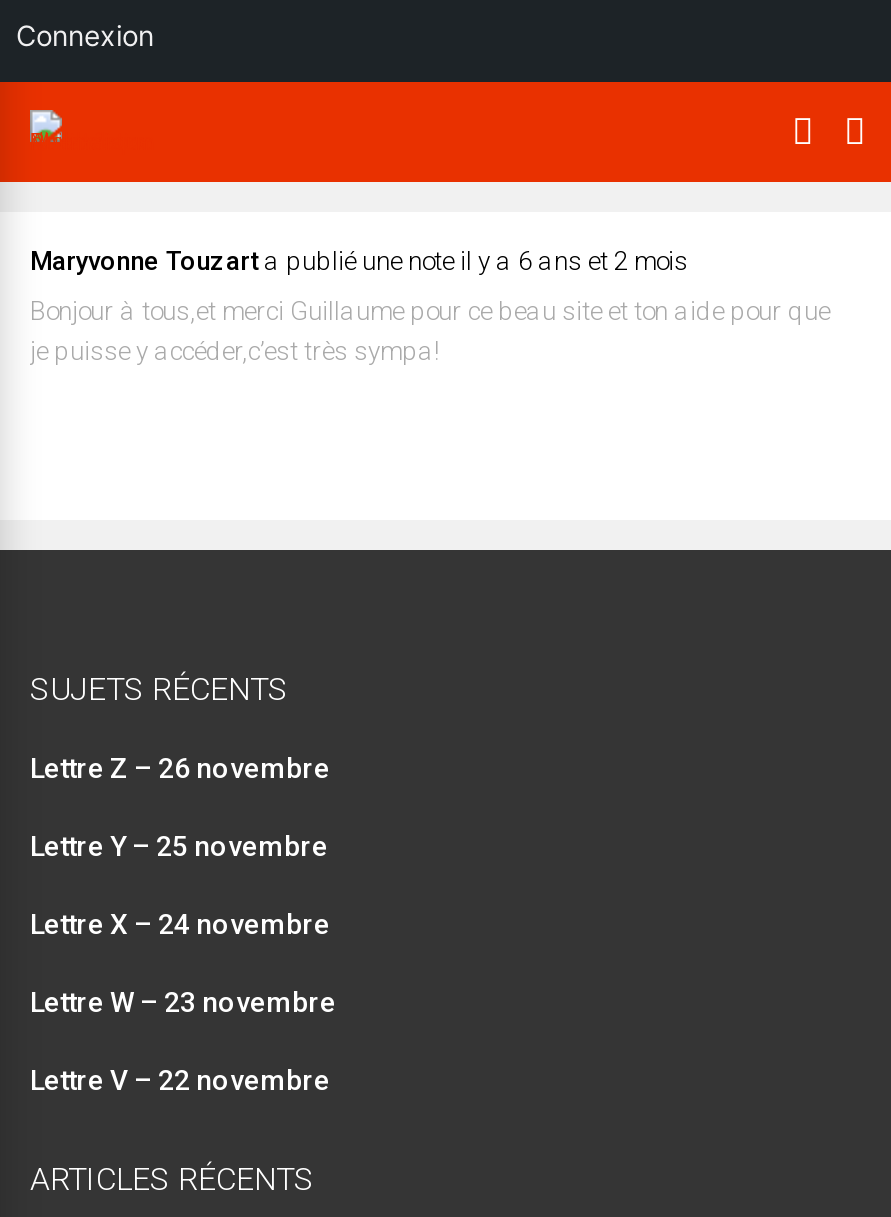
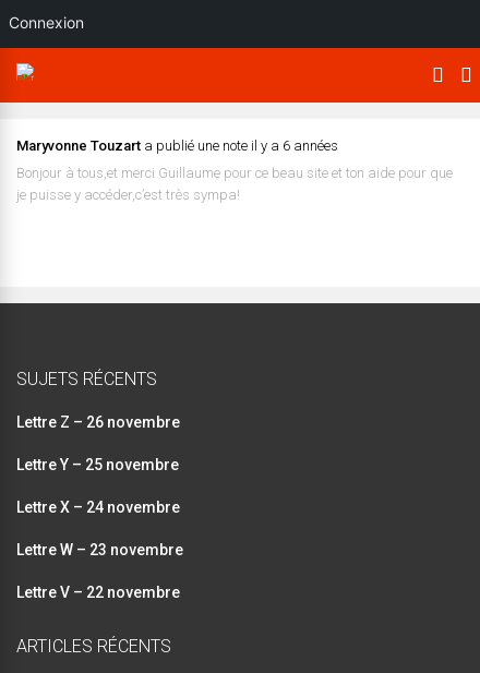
[30,246,688,276] Maryvonne Touzart a publié une note il y a 6 ans et 2 mois -> [16,137,338,154] Maryvonne Touzart a publié une note il y a 6 années

